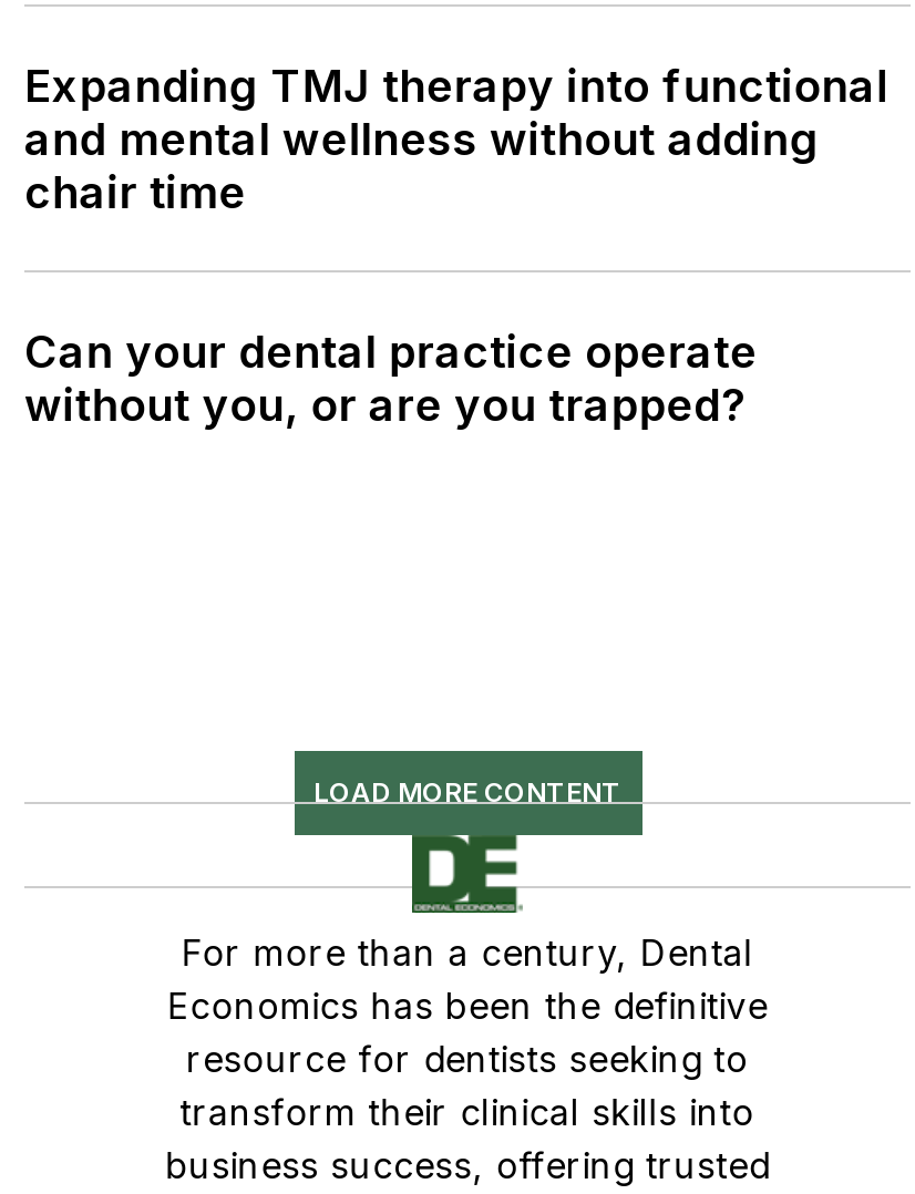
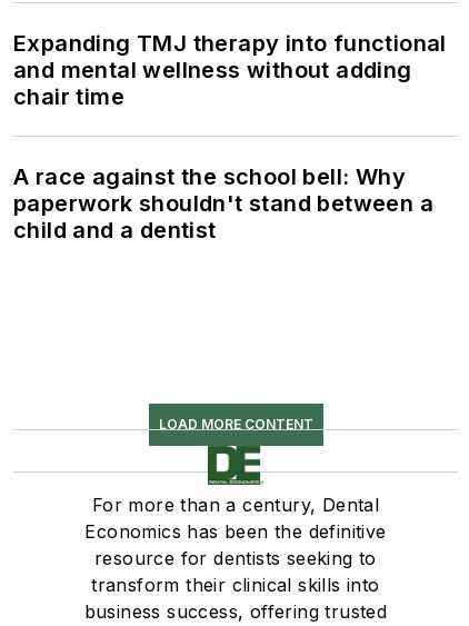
[24,325,757,431] Can your dental practice operate | without you, or are you trapped? -> [13,163,433,243] A race against the school bell: Why | paperwork shouldn't stand between a | child and a dentist

